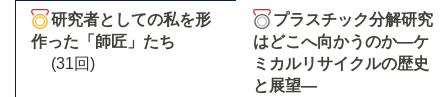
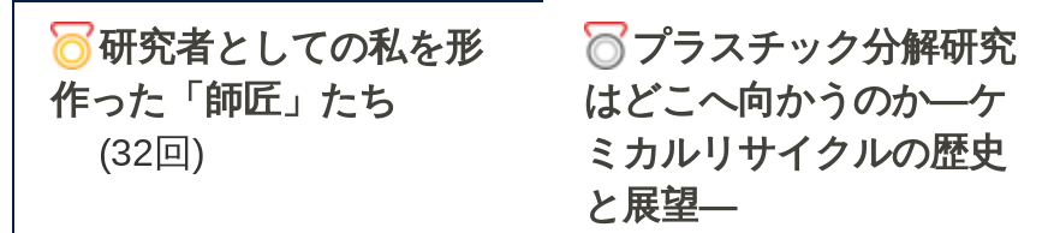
[51,55,95,72] (31回) -> [99,132,204,173] (32回)

